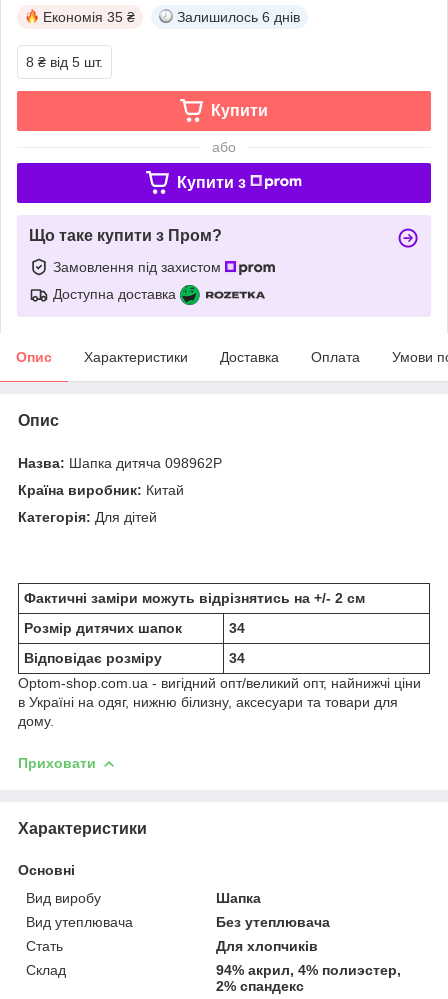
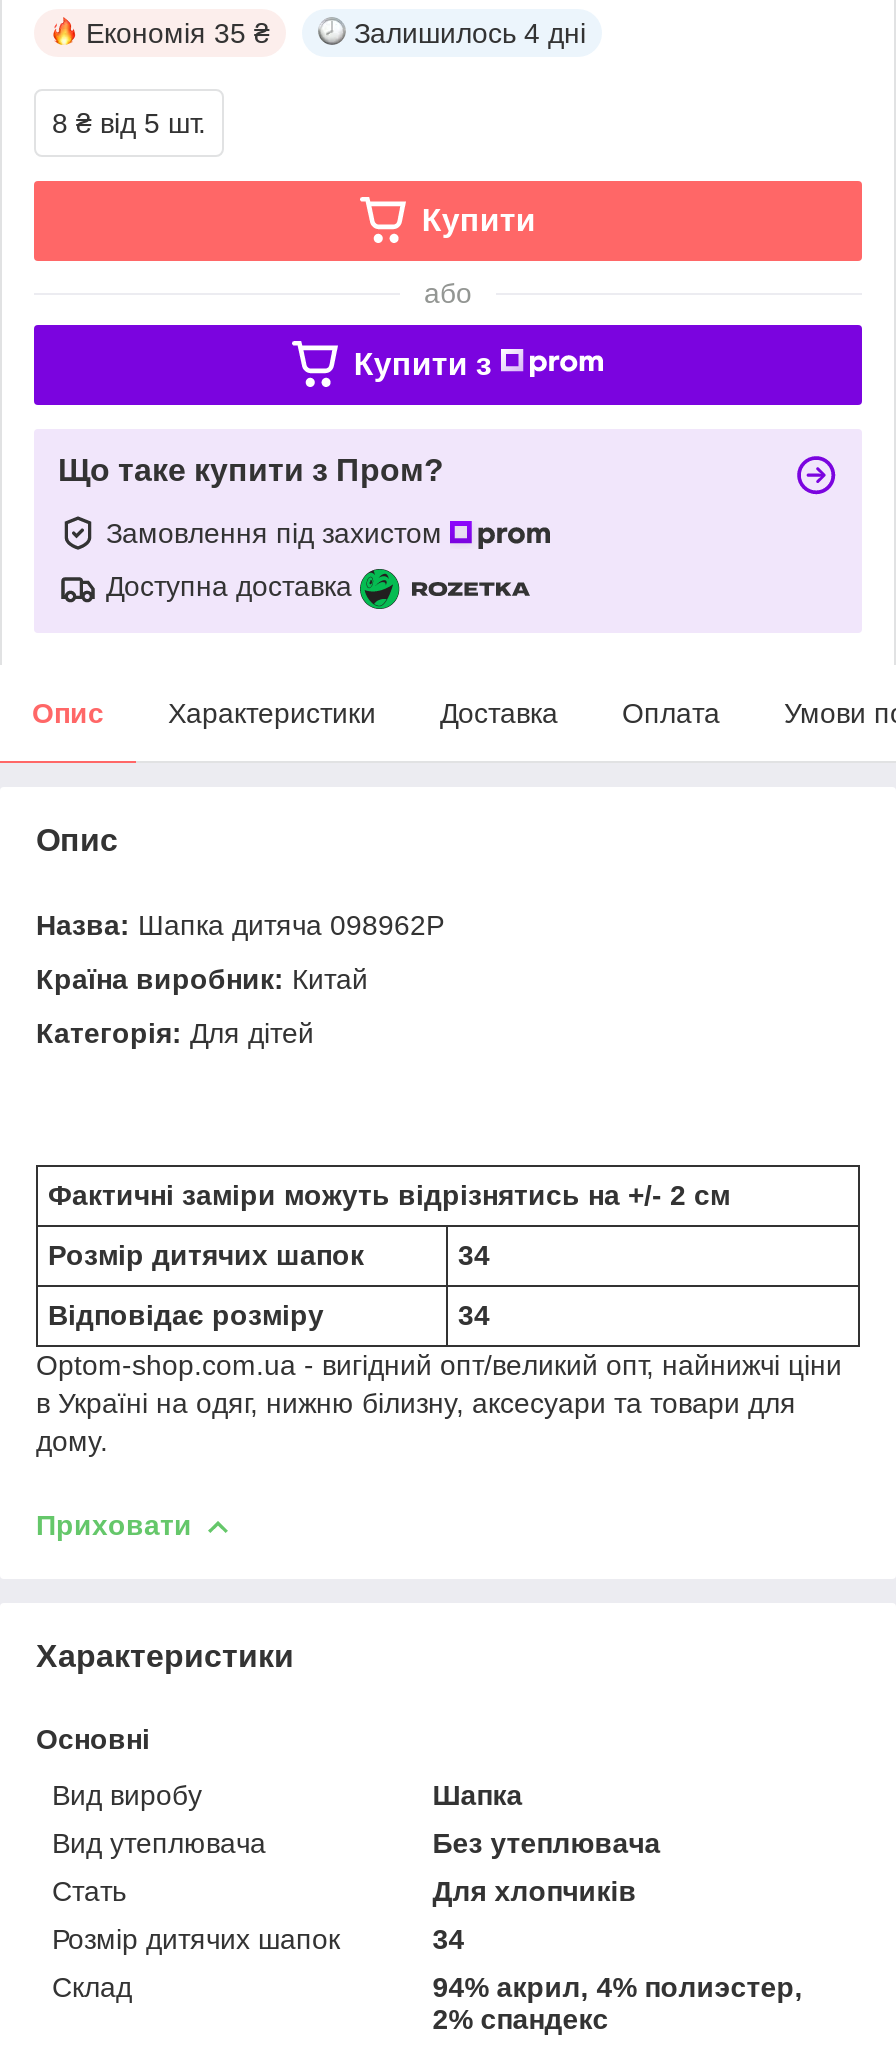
[177,9,300,25] Залишилось 6 днів -> [354,17,586,49] Залишилось 4 дні
none -> [52,1923,464,1955] Розмір дитячих шапок | 34

